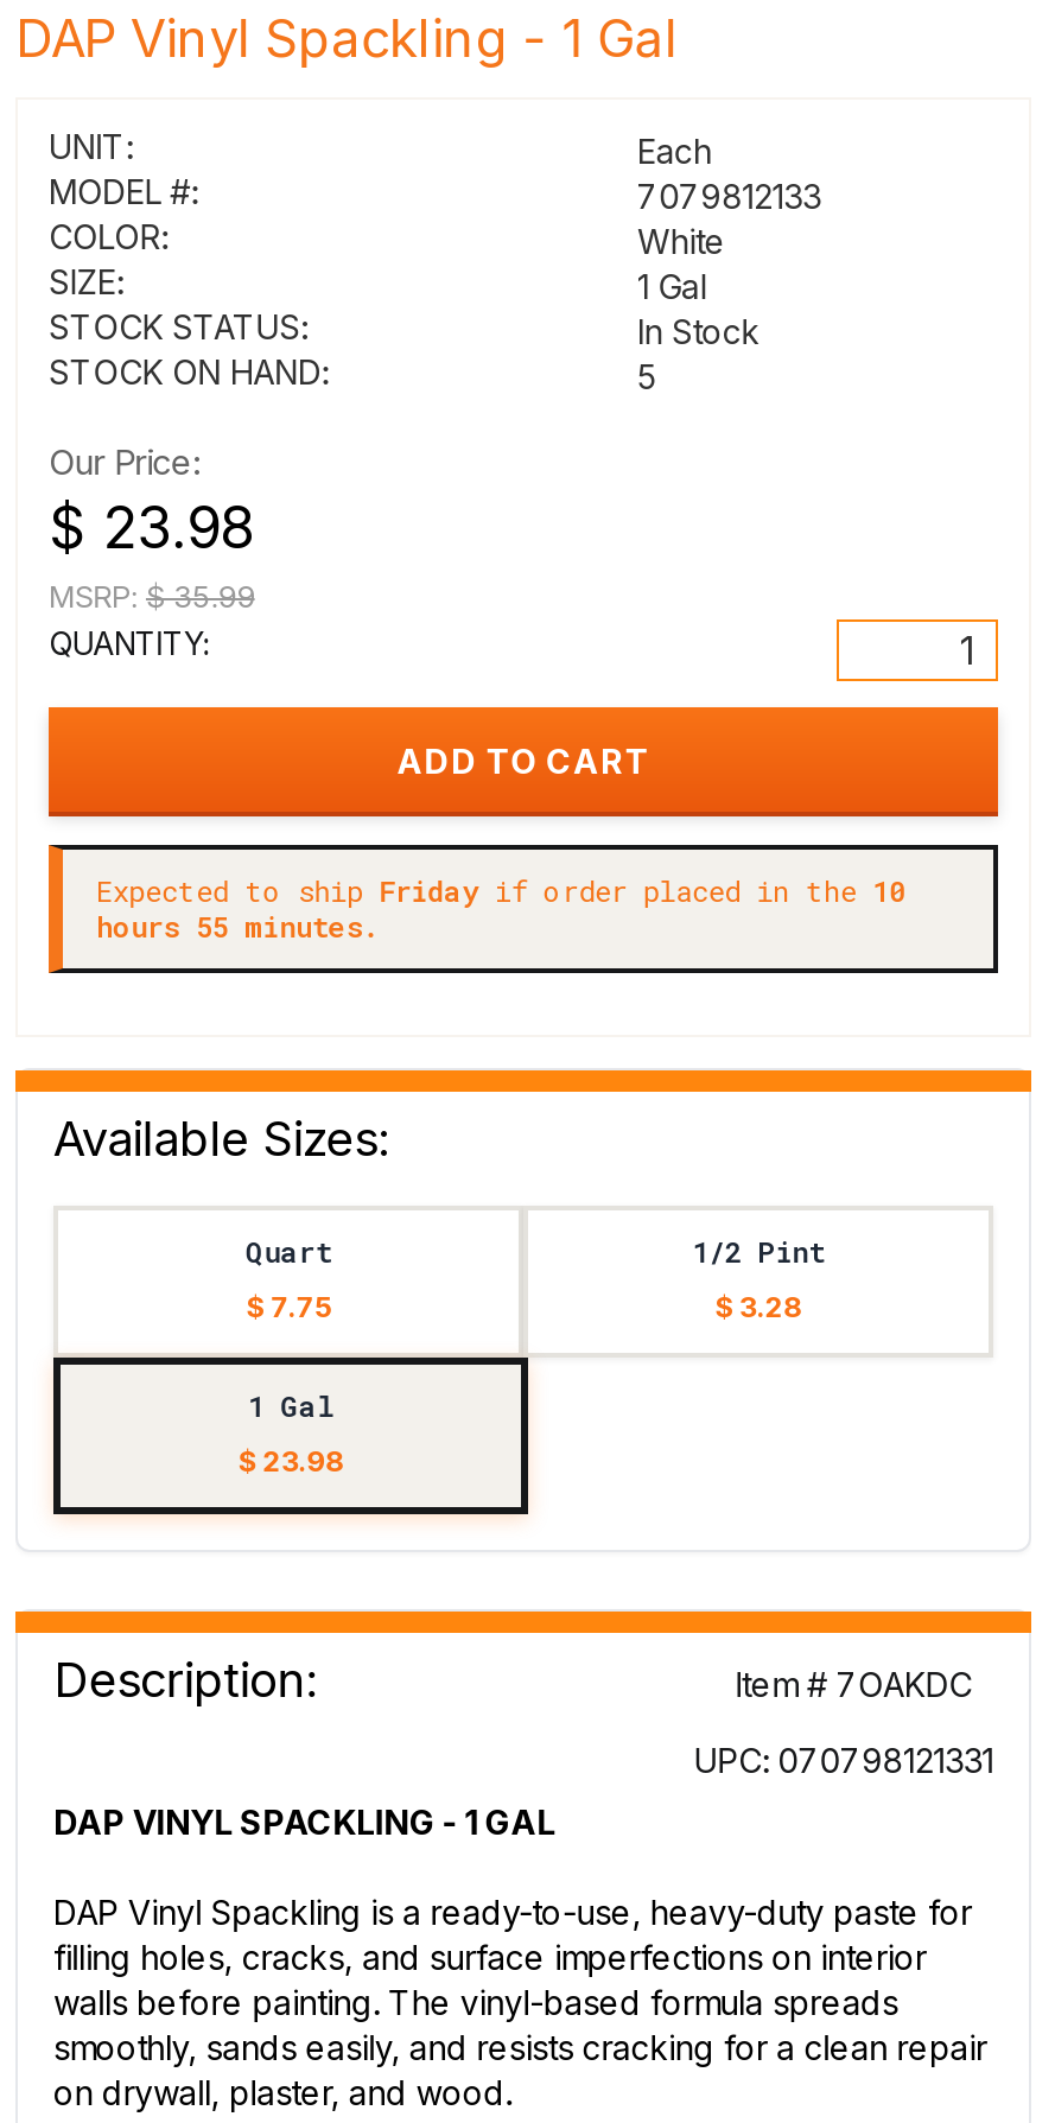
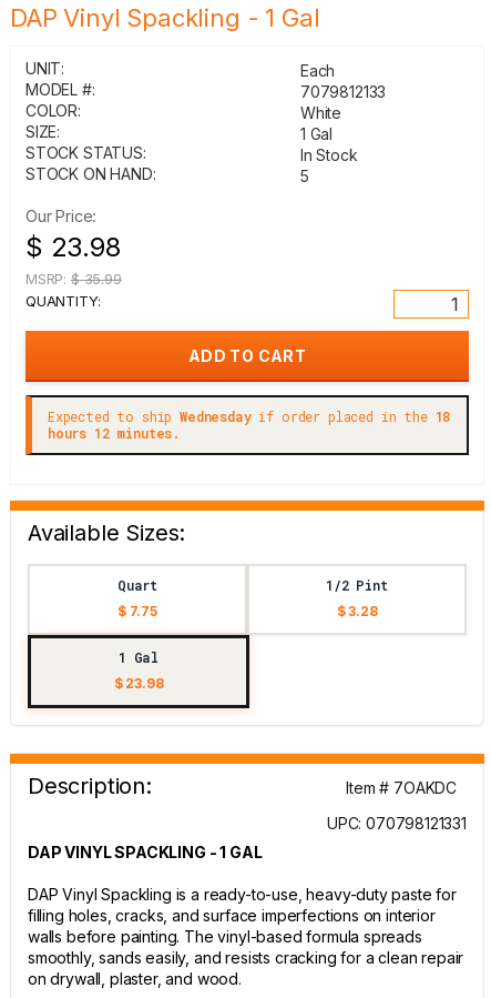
[96,871,905,909] Expected to ship Friday if order placed in the 10 -> [48,407,450,425] Expected to ship Wednesday if order placed in the 18
[96,907,381,945] hours 55 minutes. -> [48,424,181,442] hours 12 minutes.

